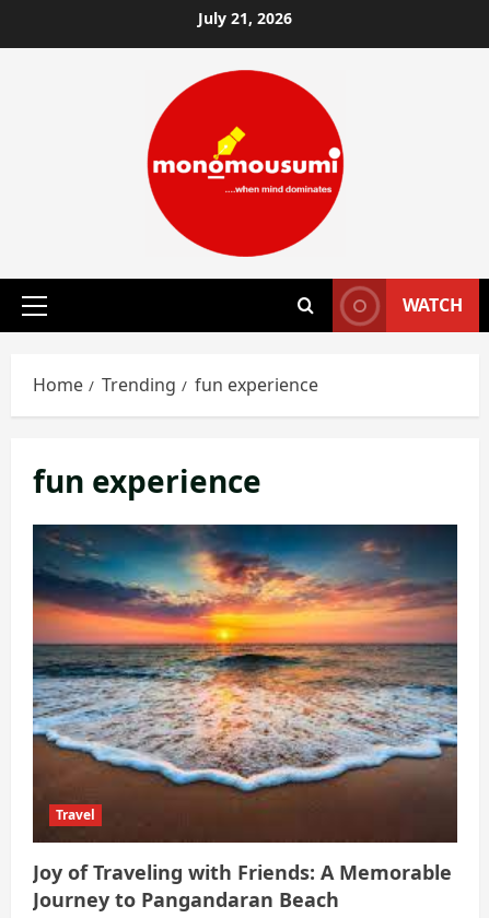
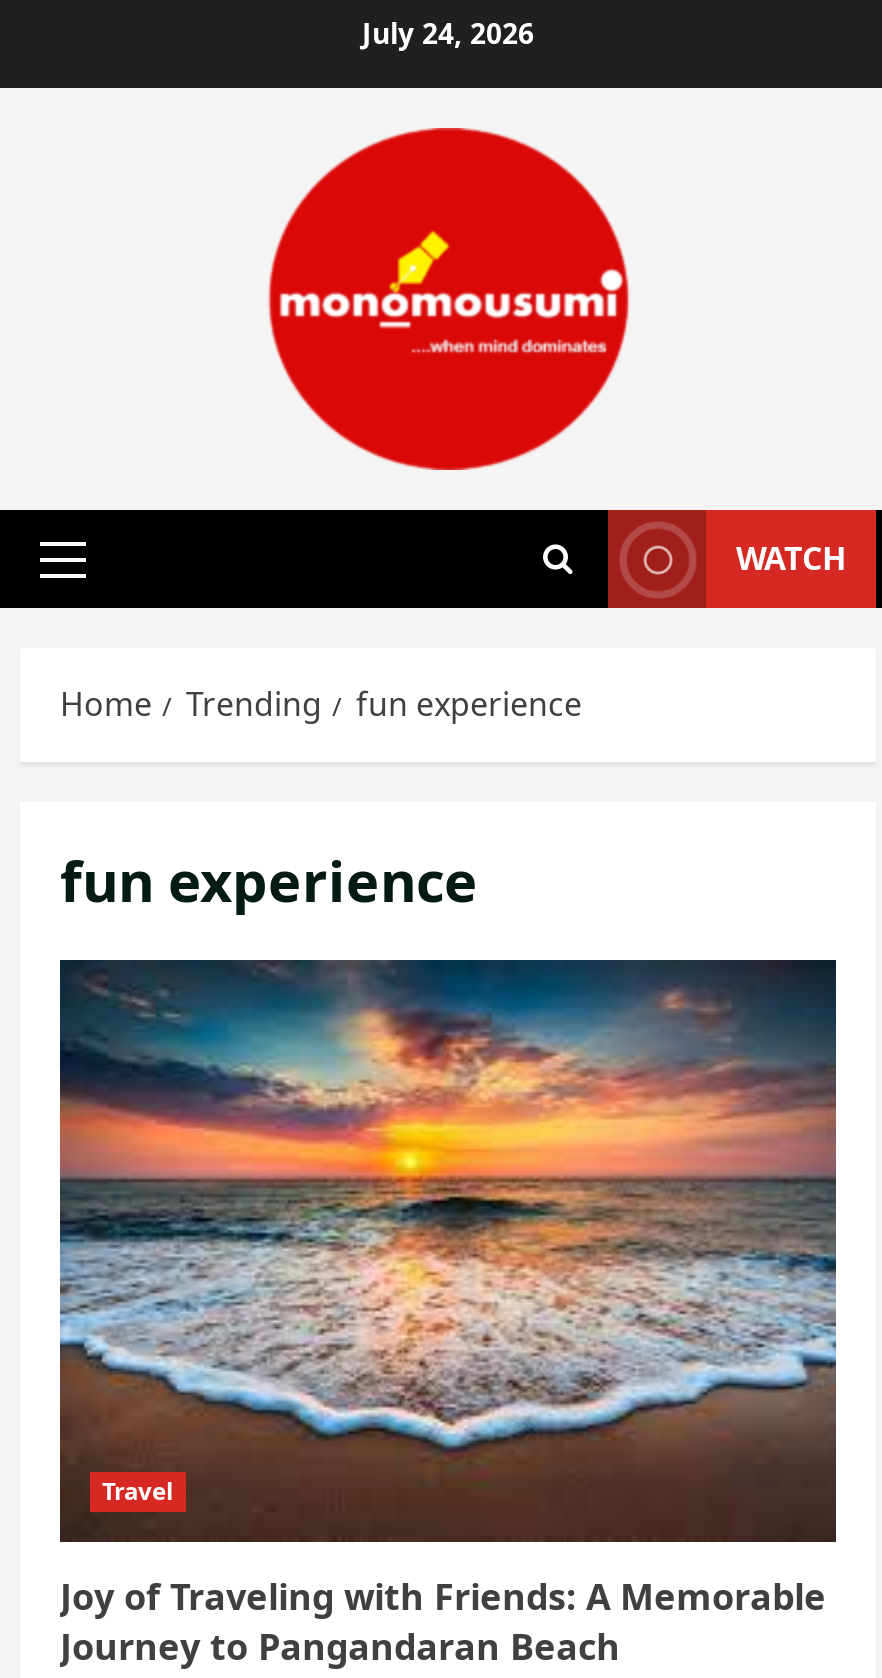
[198,8,292,28] July 21, 2026 -> [362,14,534,52] July 24, 2026

